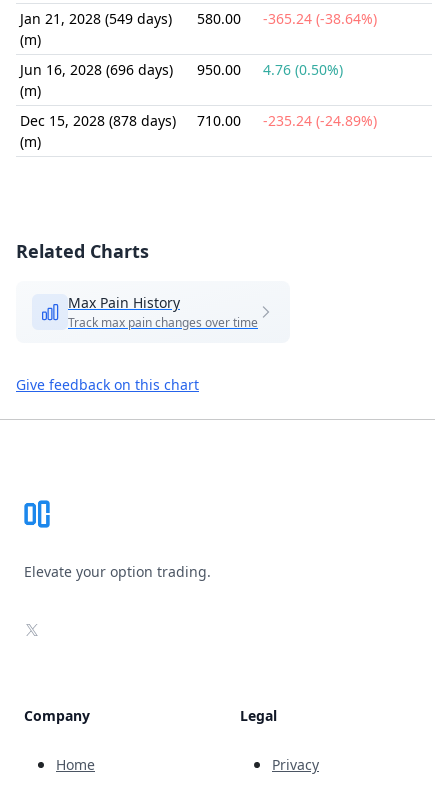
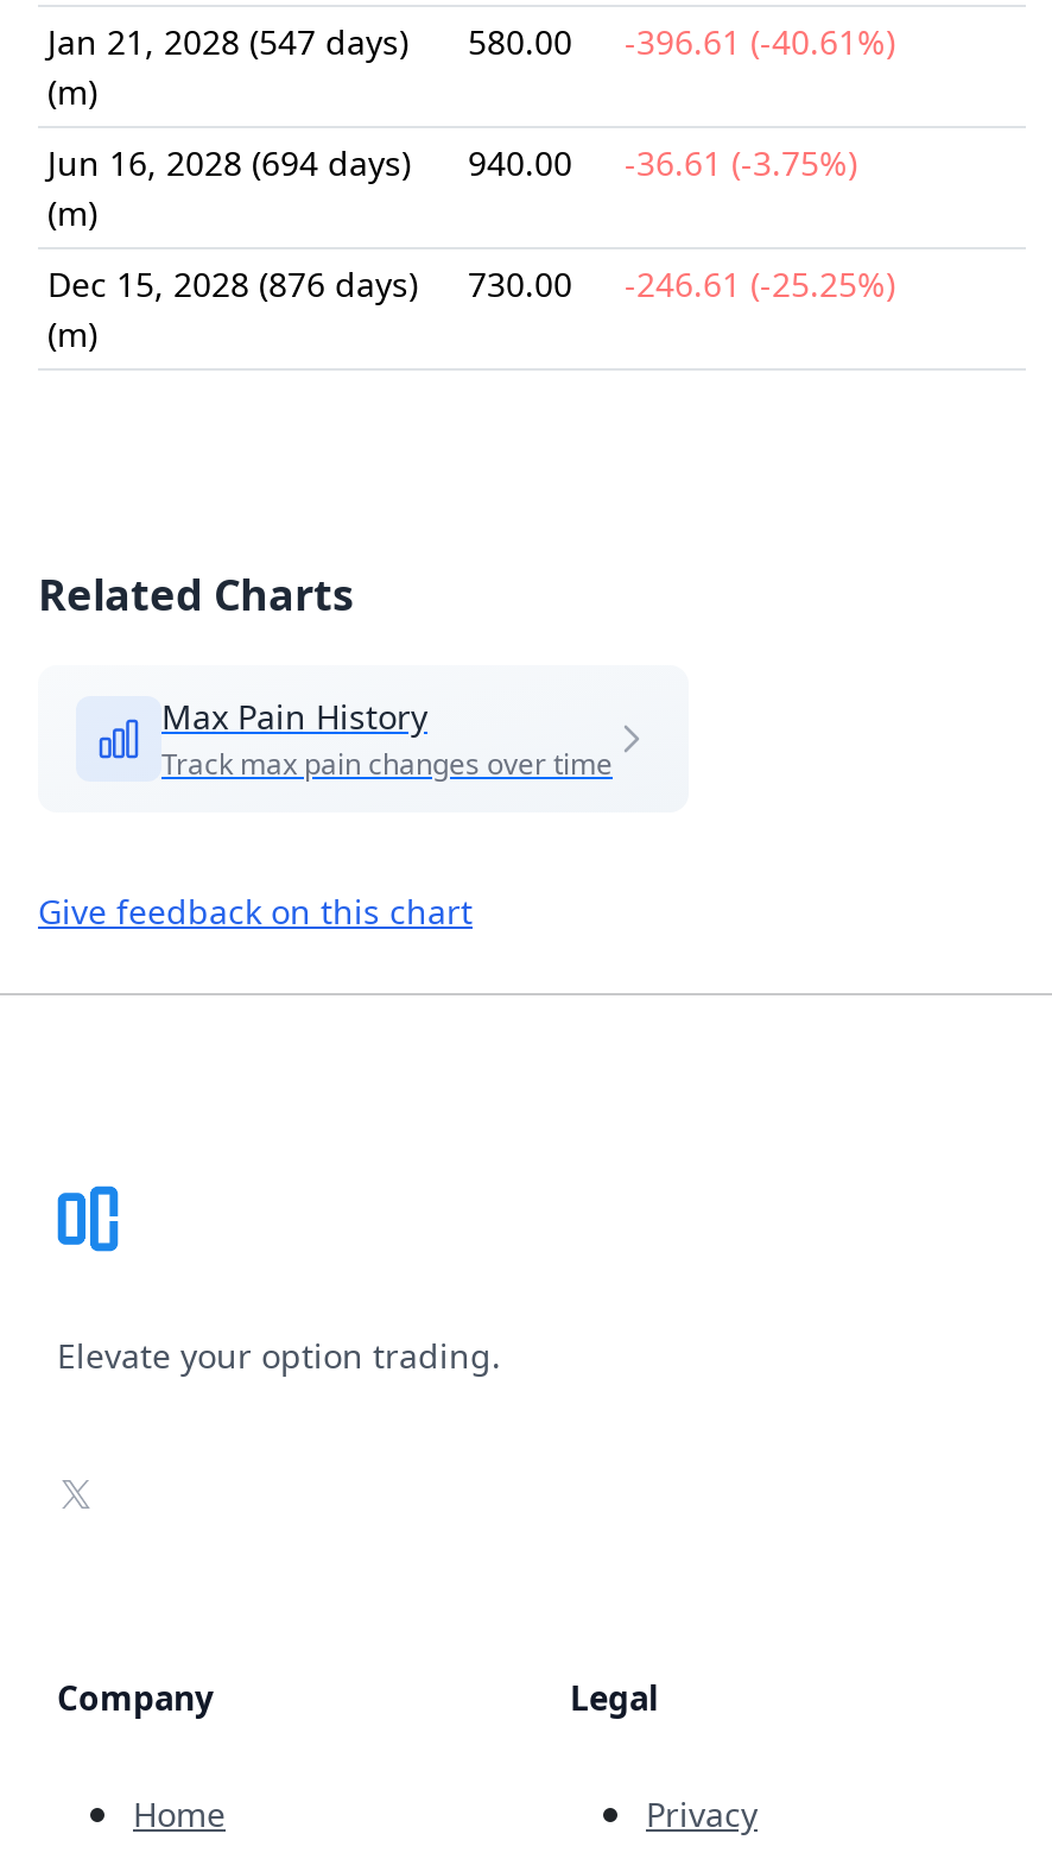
[20,9,172,28] Jan 21, 2028 (549 days) -> [47,19,408,64] Jan 21, 2028 (547 days)
[263,9,377,28] -365.24 (-38.64%) -> [625,19,895,64] -396.61 (-40.61%)
[20,60,173,79] Jun 16, 2028 (696 days) -> [47,140,411,185] Jun 16, 2028 (694 days)
[197,60,241,79] 950.00 -> [468,140,572,185] 940.00
[263,60,343,79] 4.76 (0.50%) -> [625,140,857,185] -36.61 (-3.75%)
[20,111,176,130] Dec 15, 2028 (878 days) -> [47,261,418,306] Dec 15, 2028 (876 days)
[197,111,241,130] 710.00 -> [468,261,572,306] 730.00
[263,111,377,130] -235.24 (-24.89%) -> [625,261,895,306] -246.61 (-25.25%)

